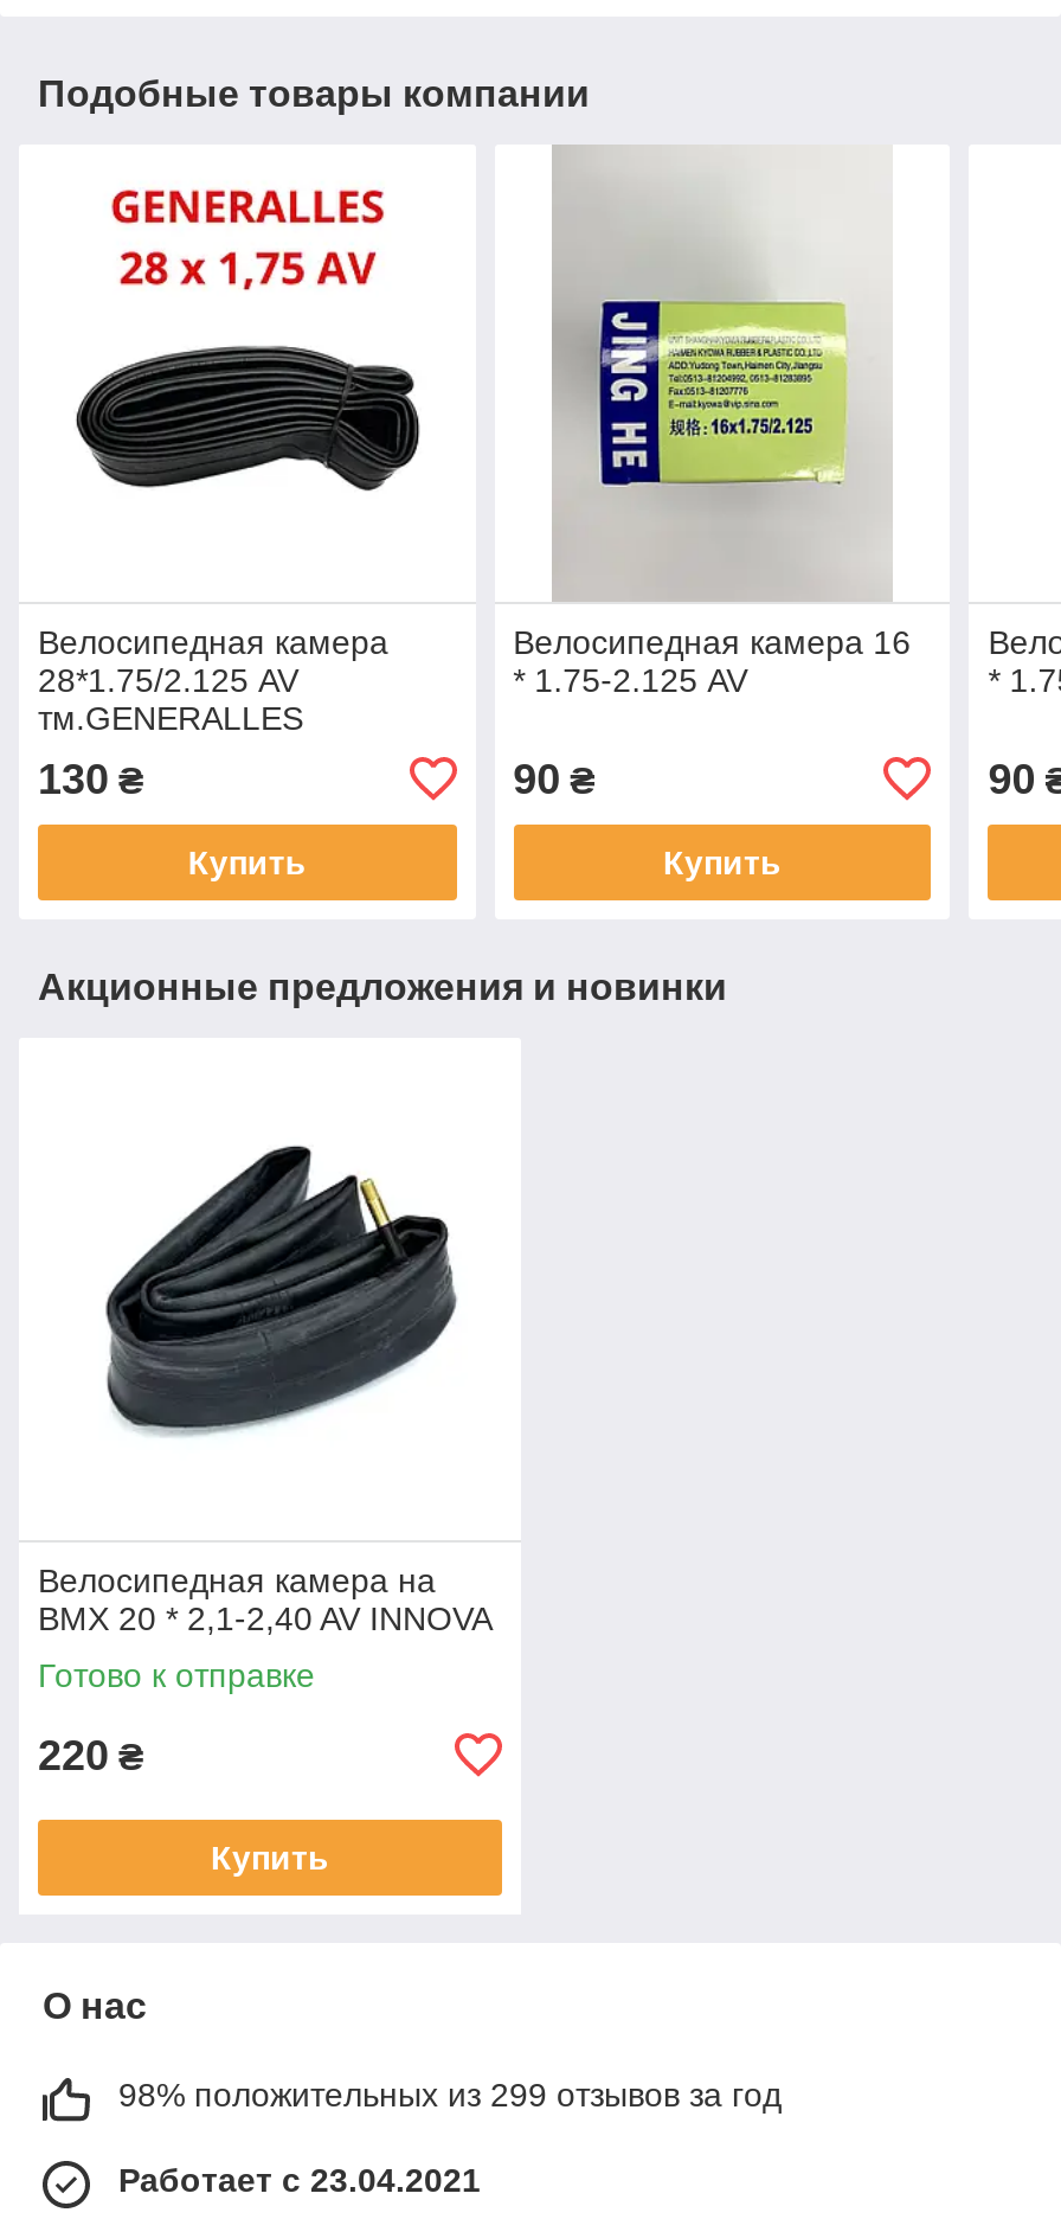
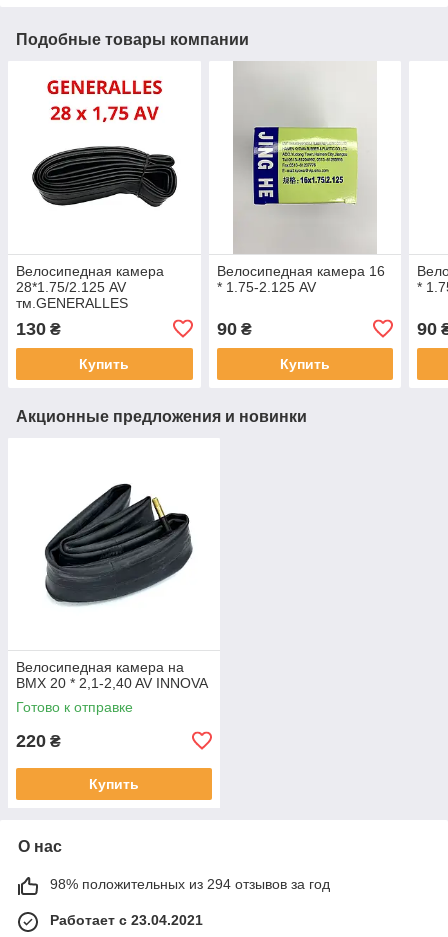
[118,2075,782,2113] 98% положительных из 299 отзывов за год -> [50,876,330,892] 98% положительных из 294 отзывов за год

